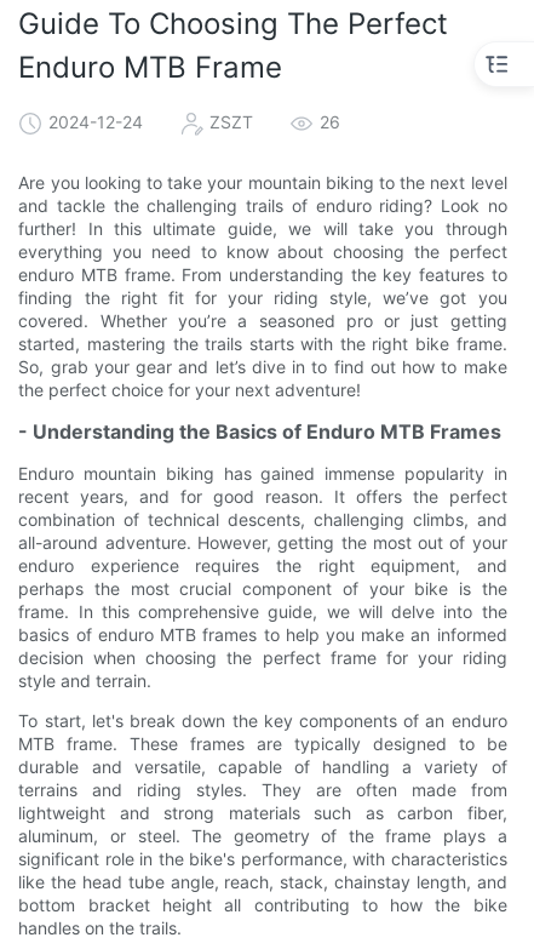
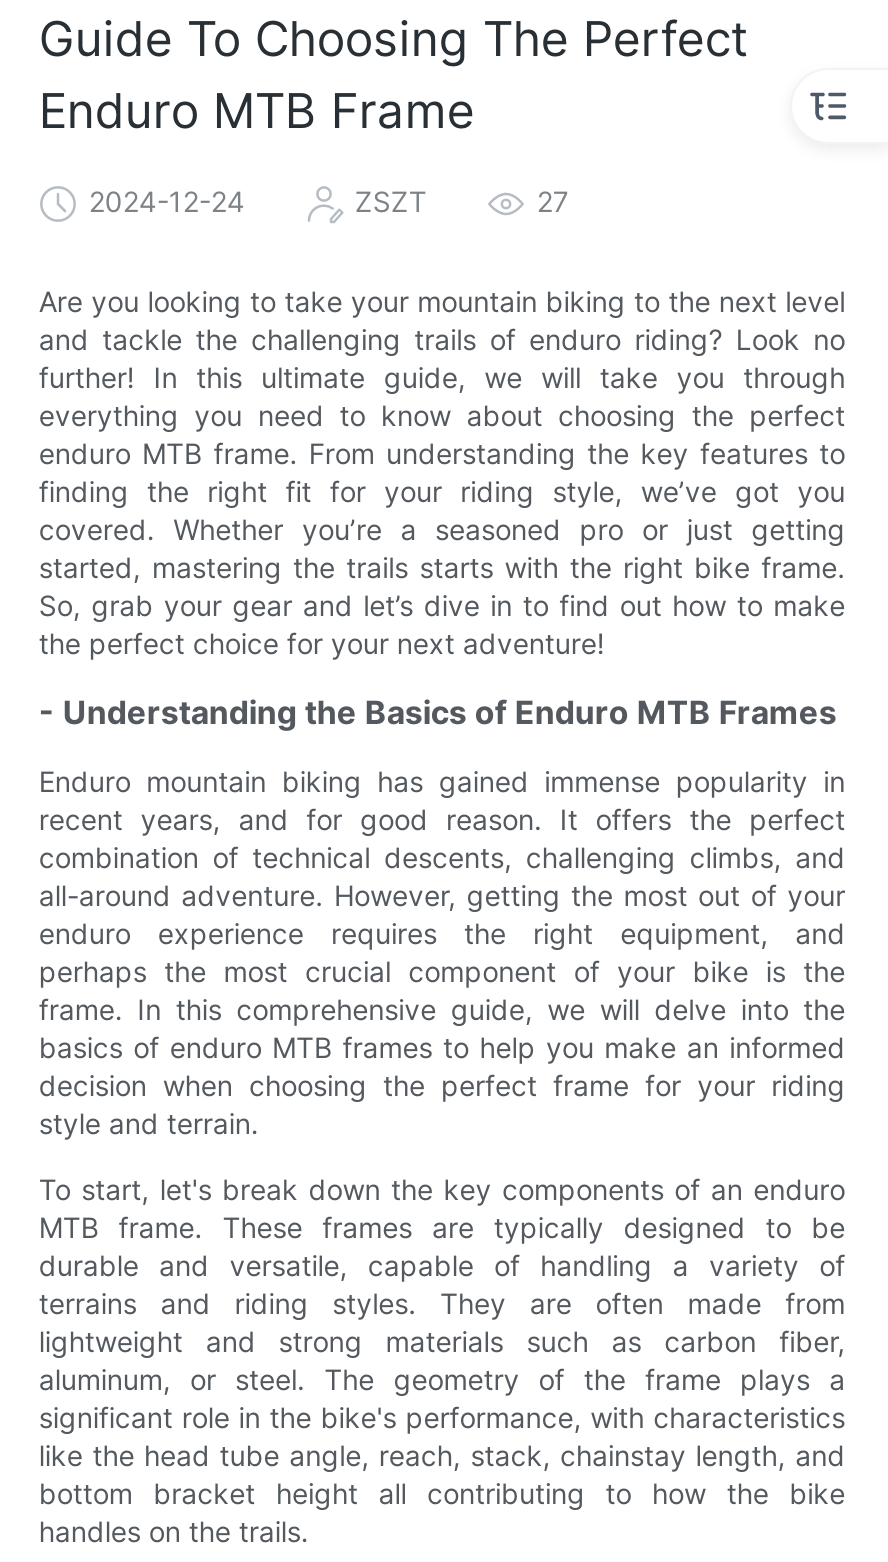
[320,112,341,132] 26 -> [537,184,569,218] 27

